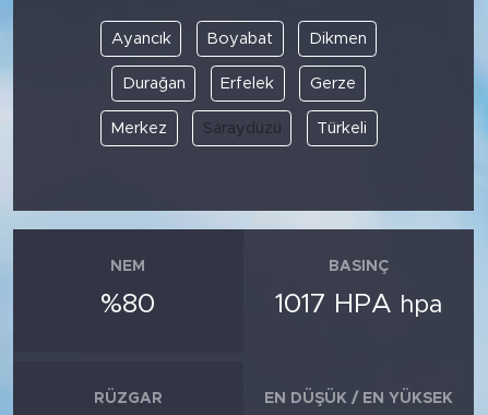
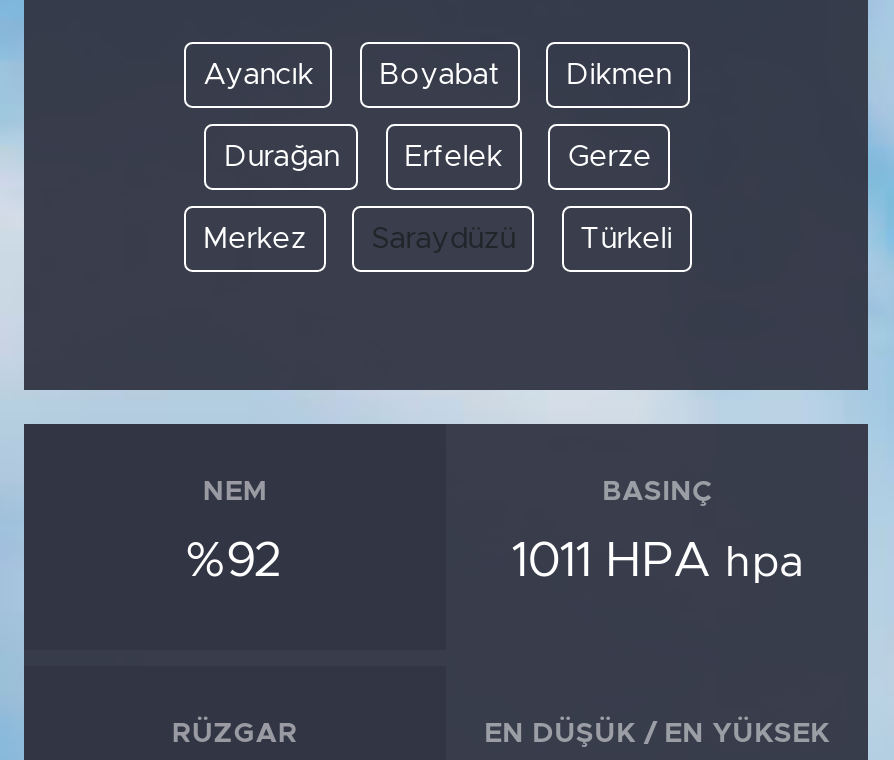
[101,291,155,318] %80 -> [186,537,284,587] %92
[275,291,442,318] 1017 HPA hpa -> [511,537,803,587] 1011 HPA hpa

